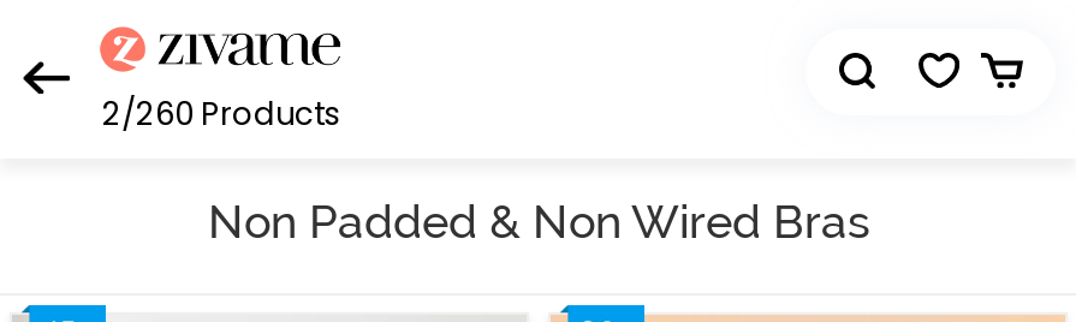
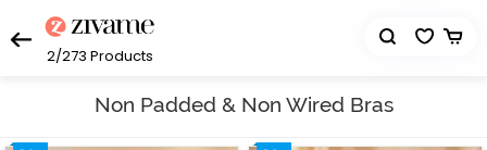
[102,91,340,136] 2/260 Products -> [46,45,153,66] 2/273 Products

